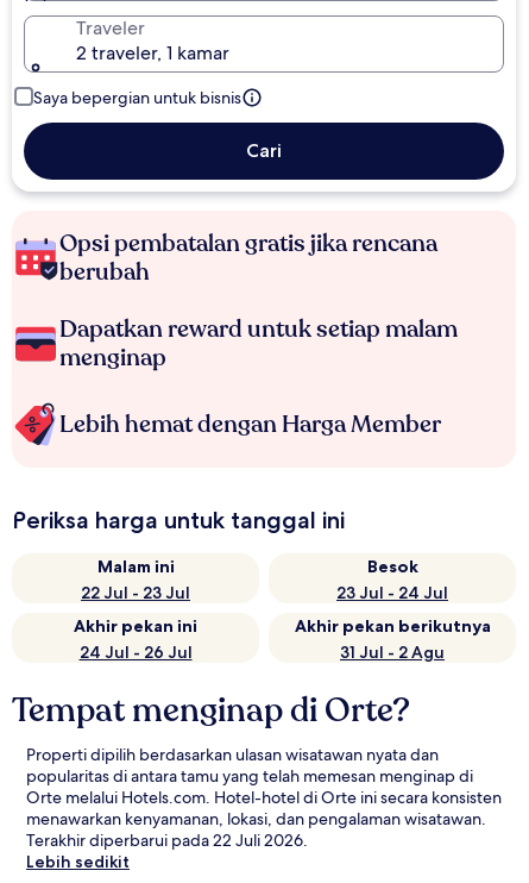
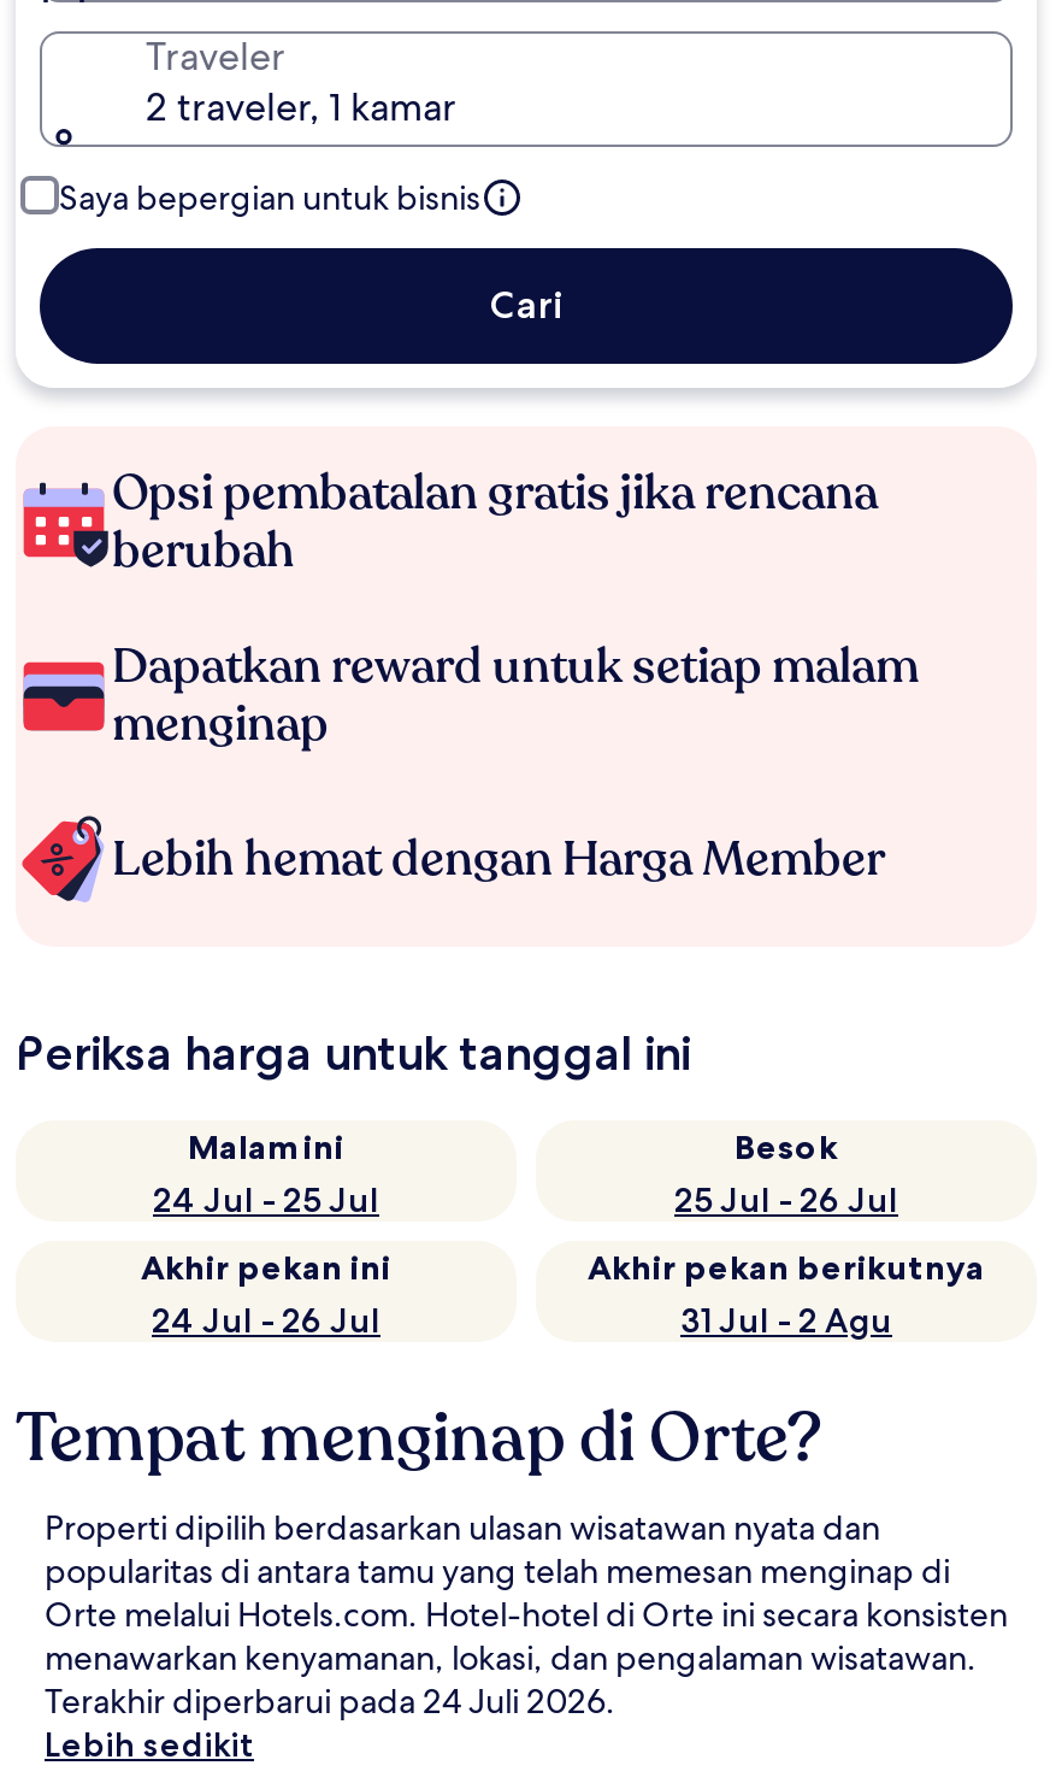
[81,582,190,603] 22 Jul - 23 Jul -> [153,1178,379,1222] 24 Jul - 25 Jul
[336,582,448,603] 23 Jul - 24 Jul -> [674,1178,898,1222] 25 Jul - 26 Jul
[26,829,308,851] Terakhir diperbarui pada 22 Juli 2026. -> [45,1679,615,1723] Terakhir diperbarui pada 24 Juli 2026.

